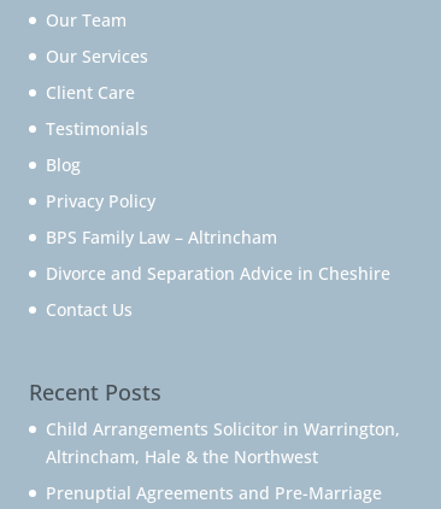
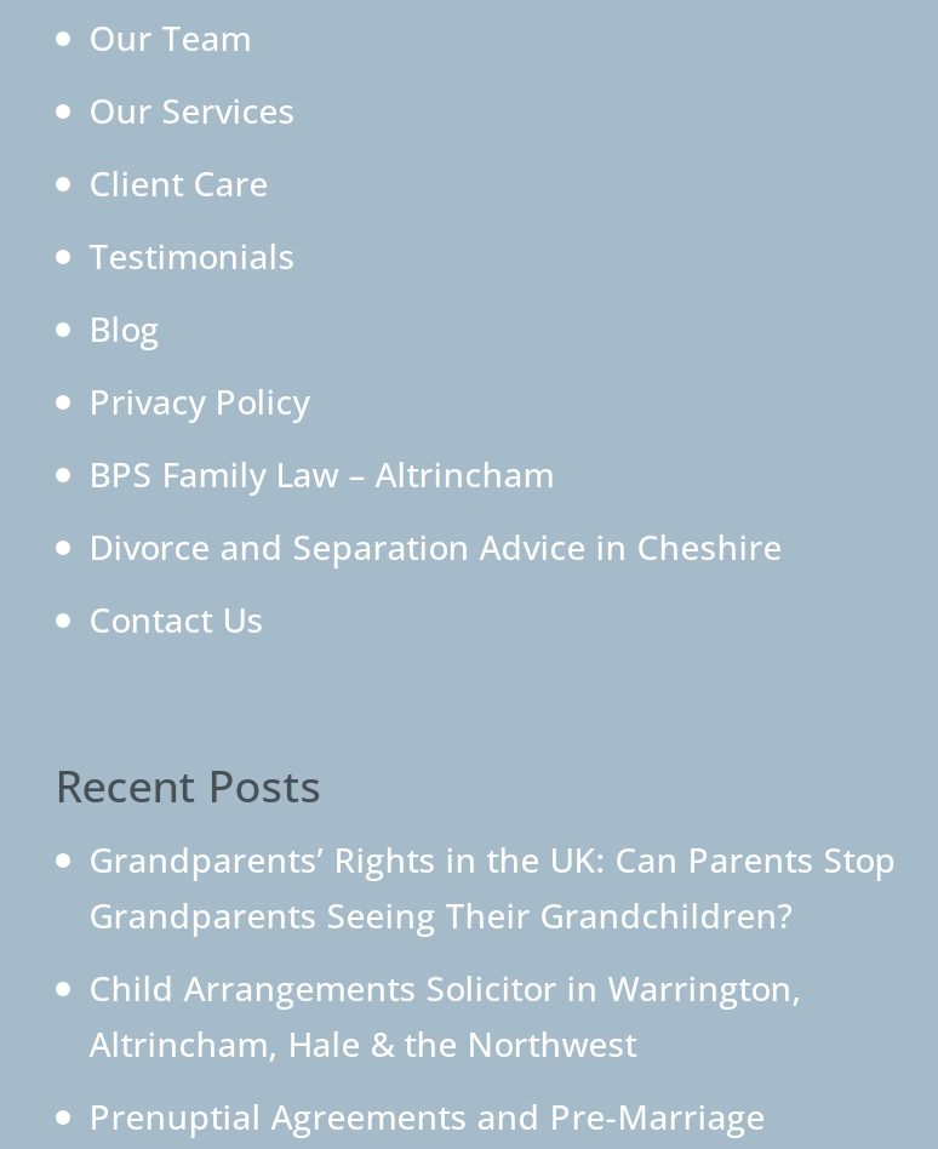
none -> [89,837,896,939] Grandparents’ Rights in the UK: Can Parents Stop | Grandparents Seeing Their Grandchildren?

